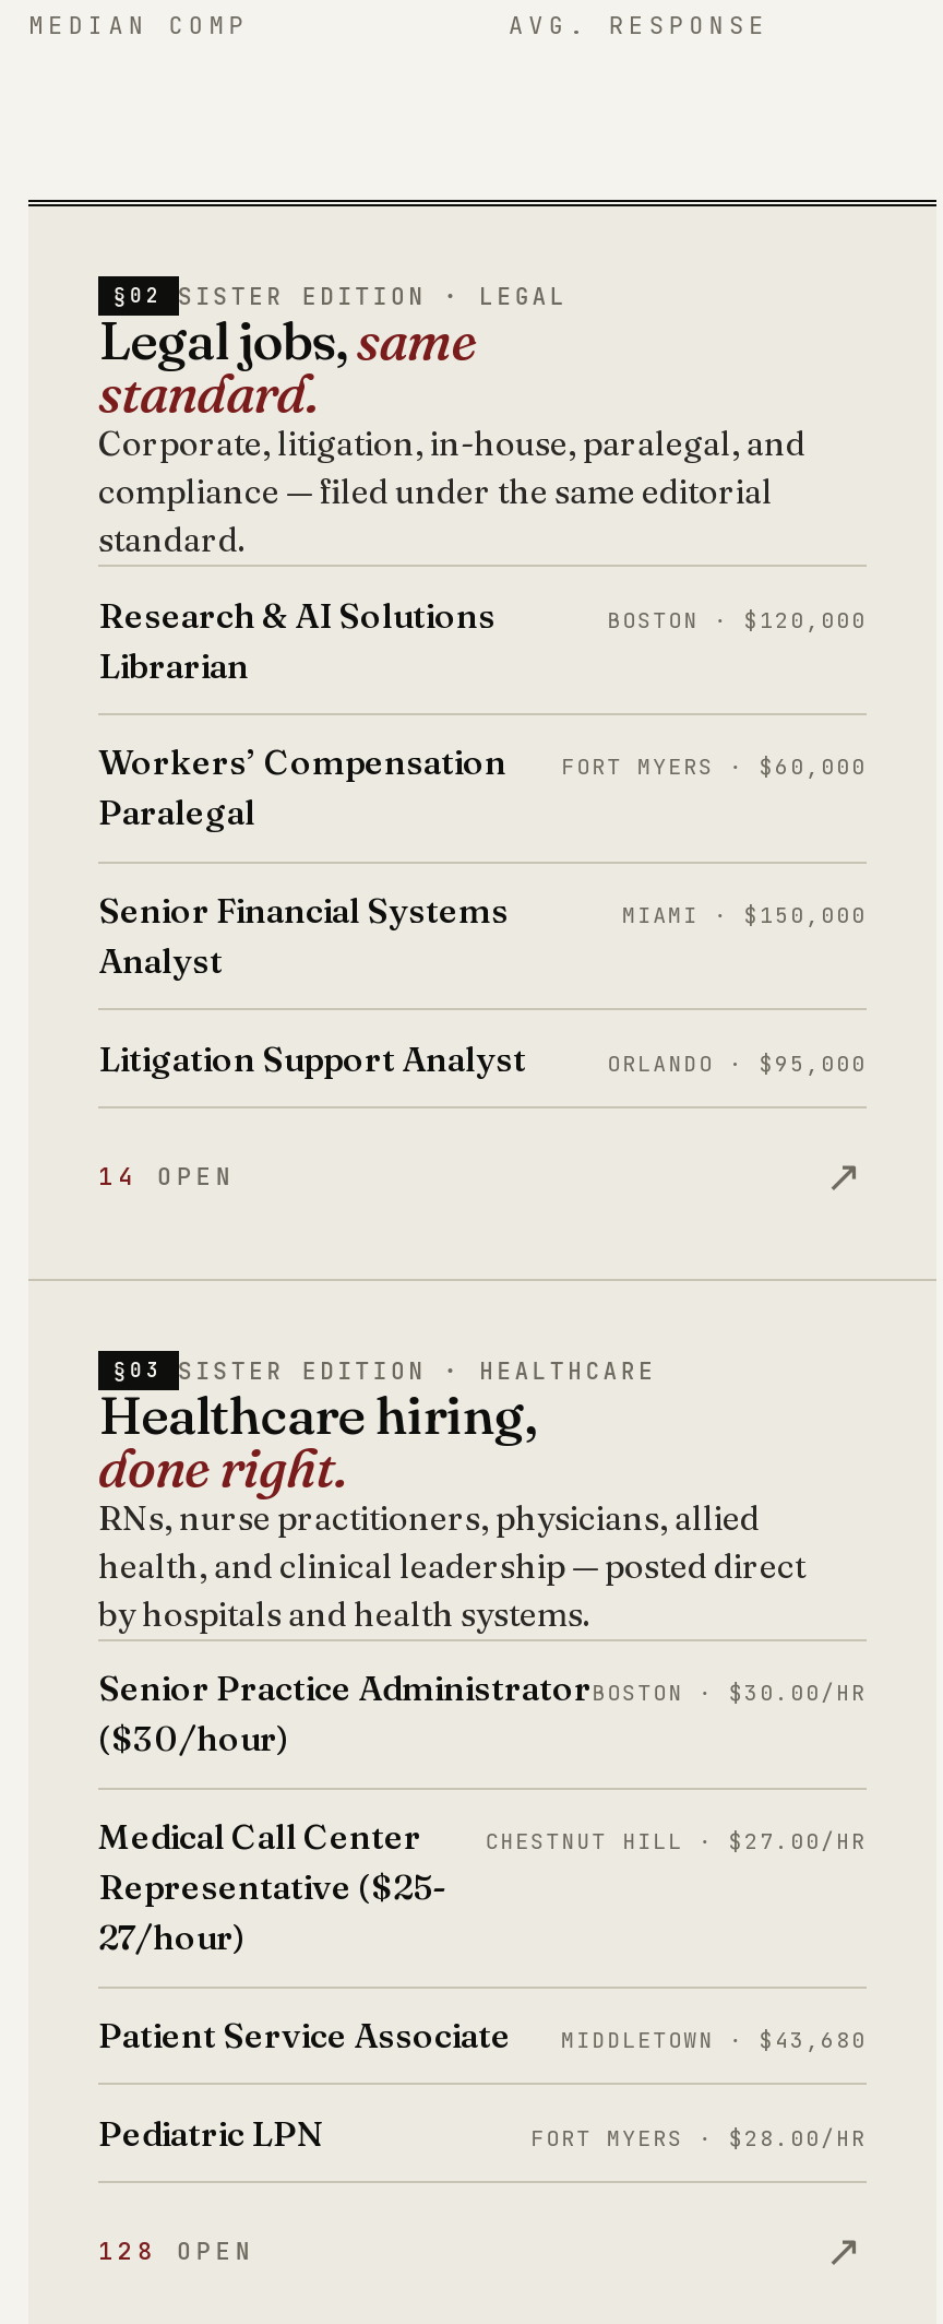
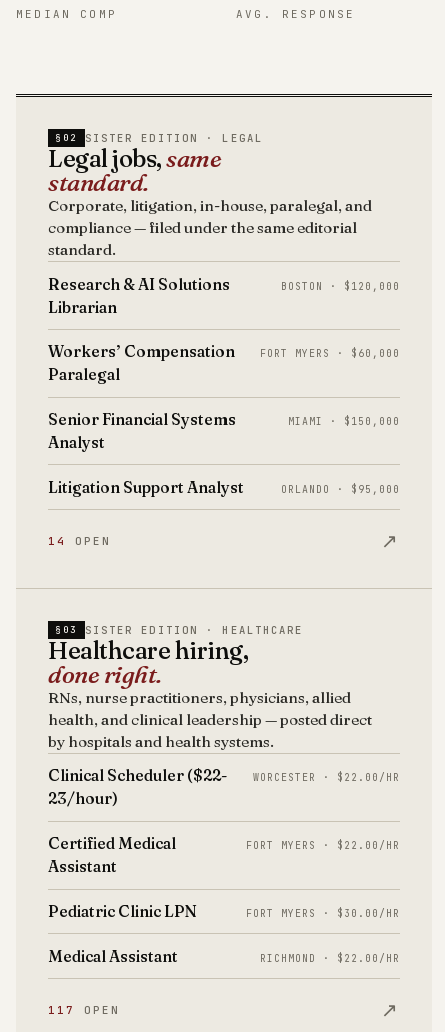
[98,1669,592,1760] Senior Practice Administrator | ($30/hour) -> [48,766,227,808] Clinical Scheduler ($22- | 23/hour)
[592,1679,867,1708] BOSTON · $30.00/HR -> [253,771,400,784] WORCESTER · $22.00/HR
[98,1817,445,1959] Medical Call Center | Representative ($25- | 27/hour) -> [48,834,176,876] Certified Medical | Assistant
[485,1828,867,1856] CHESTNUT HILL · $27.00/HR -> [246,839,400,852] FORT MYERS · $22.00/HR
[98,2015,867,2056] Patient Service Associate | MIDDLETOWN · $43,680 -> [48,902,400,921] Pediatric Clinic LPN | FORT MYERS · $30.00/HR
[98,2113,867,2154] Pediatric LPN | FORT MYERS · $28.00/HR -> [48,947,400,966] Medical Assistant | RICHMOND · $22.00/HR
[98,2236,255,2266] 128 OPEN -> [48,1003,120,1017] 117 OPEN

